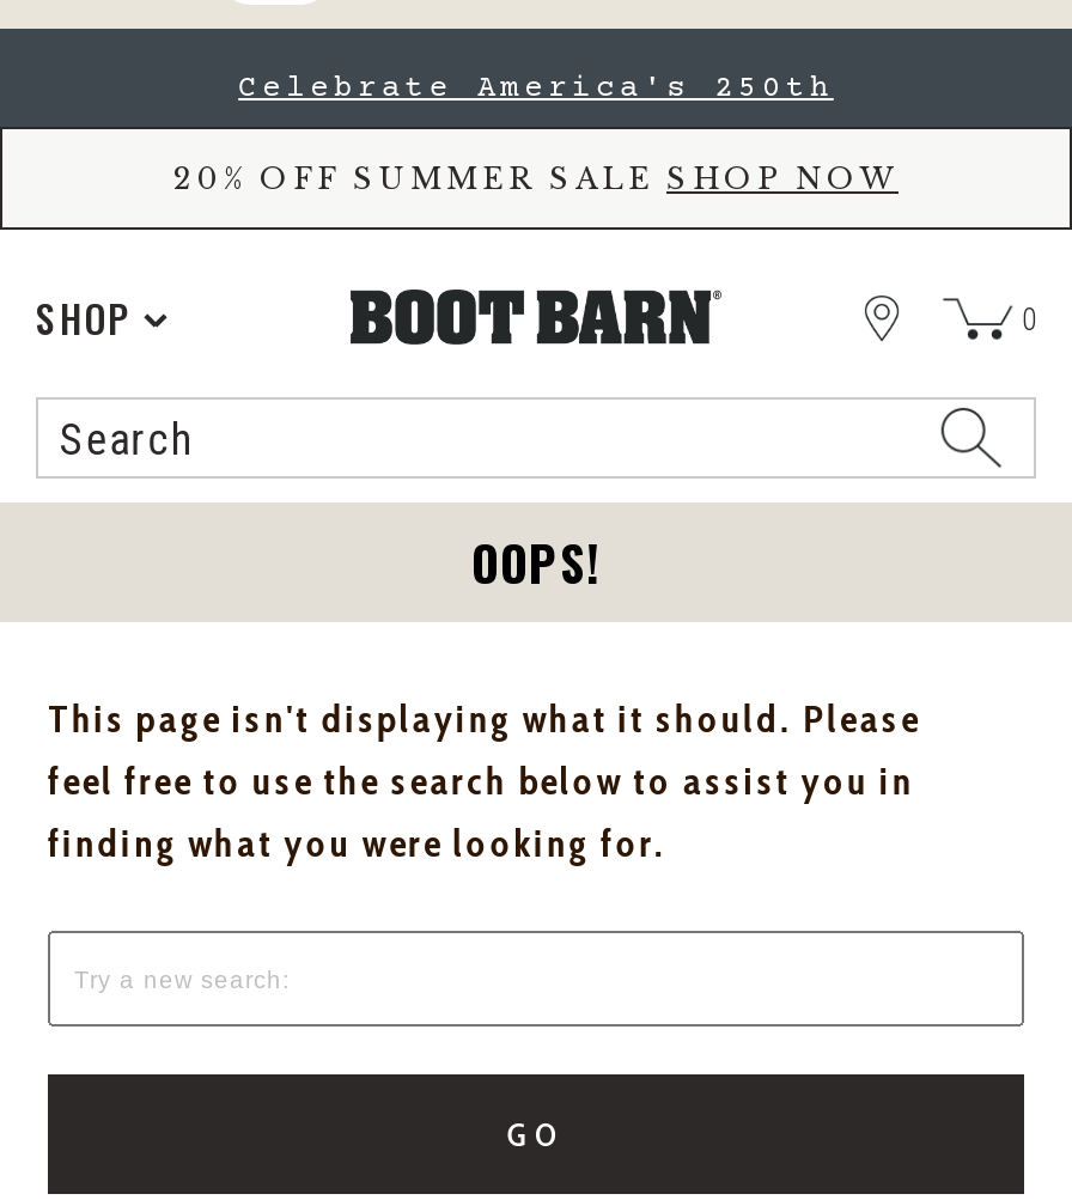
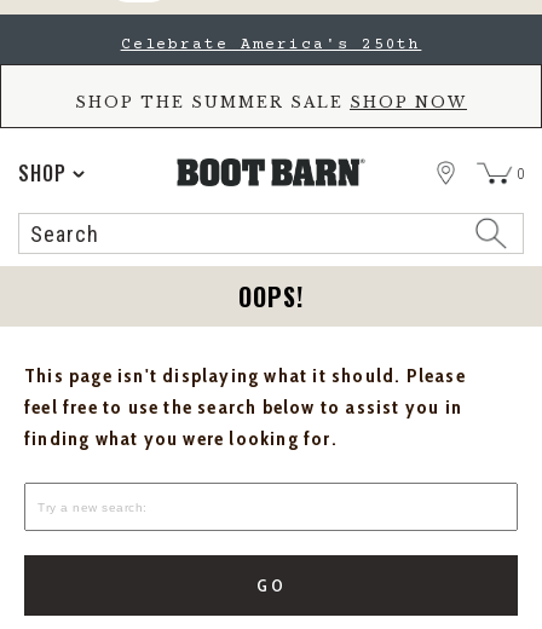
[173,160,899,196] 20% OFF SUMMER SALE SHOP NOW -> [75,93,467,111] SHOP THE SUMMER SALE SHOP NOW

